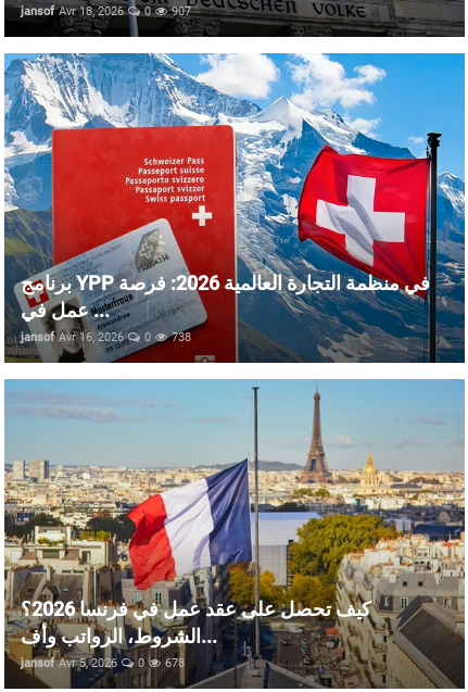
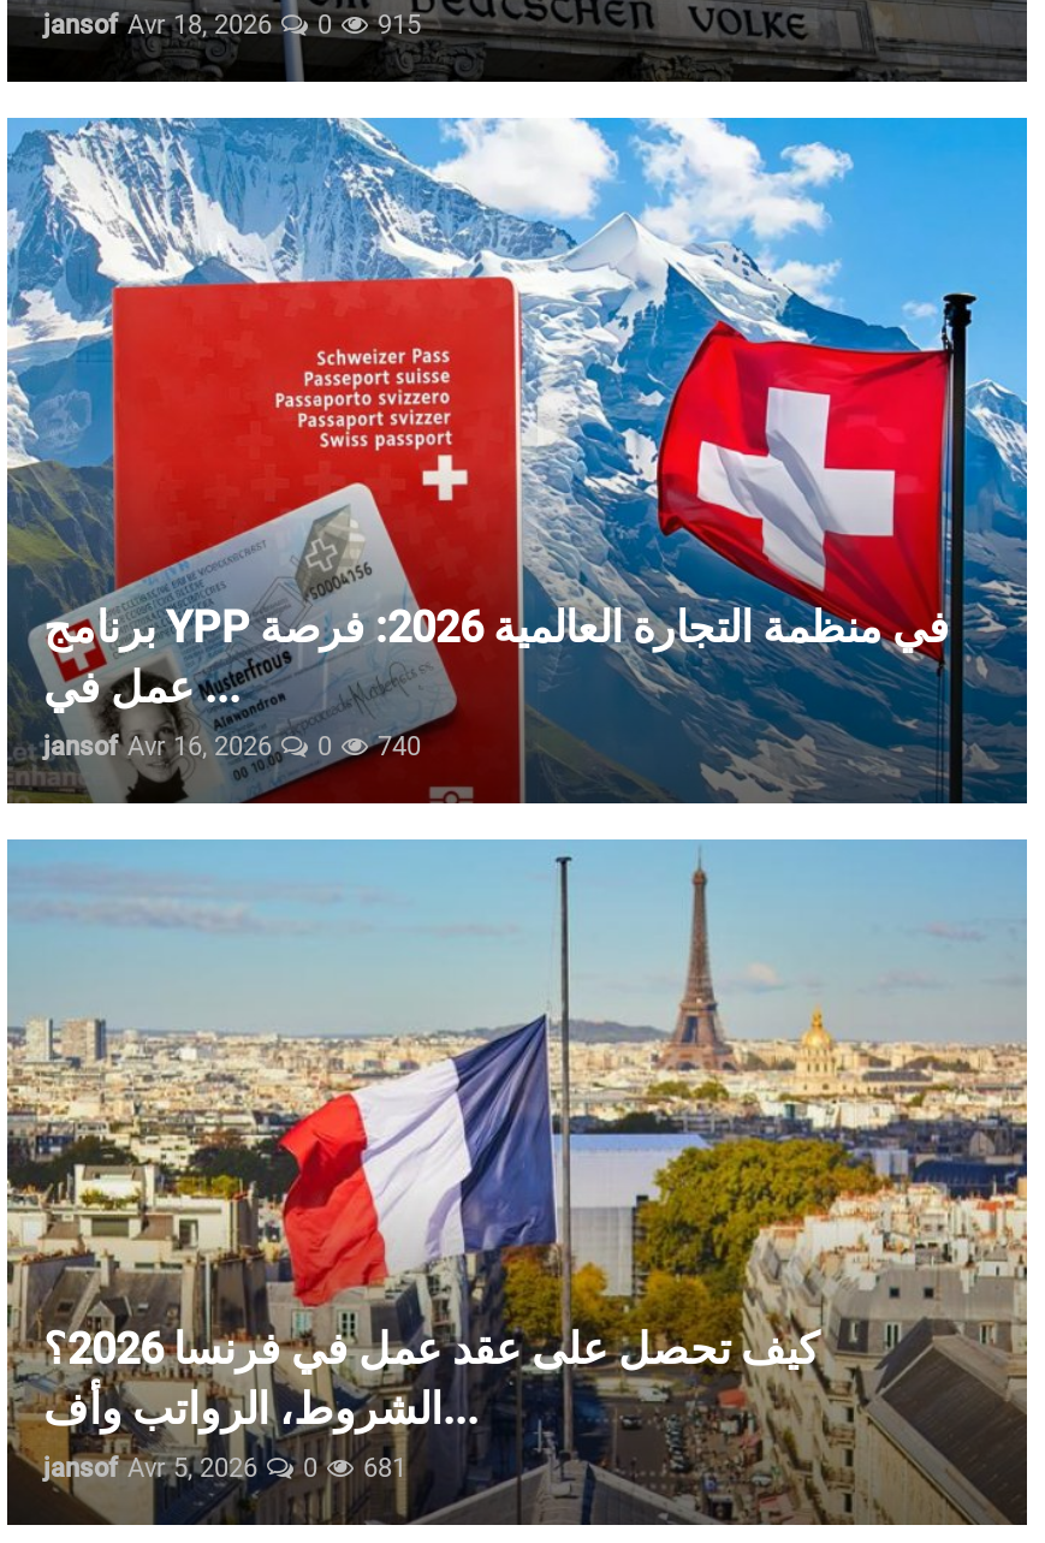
[21,4,191,19] jansof Avr 18, 2026 0 907 -> [43,10,421,41] jansof Avr 18, 2026 0 915
[21,330,191,344] jansof Avr 16, 2026 0 738 -> [43,731,421,763] jansof Avr 16, 2026 0 740
[21,656,185,670] jansof Avr 5, 2026 0 678 -> [43,1453,406,1484] jansof Avr 5, 2026 0 681

